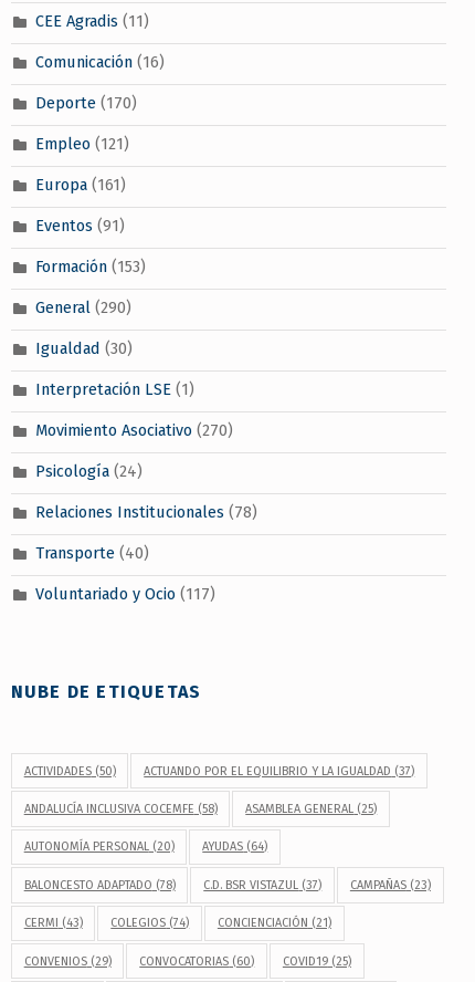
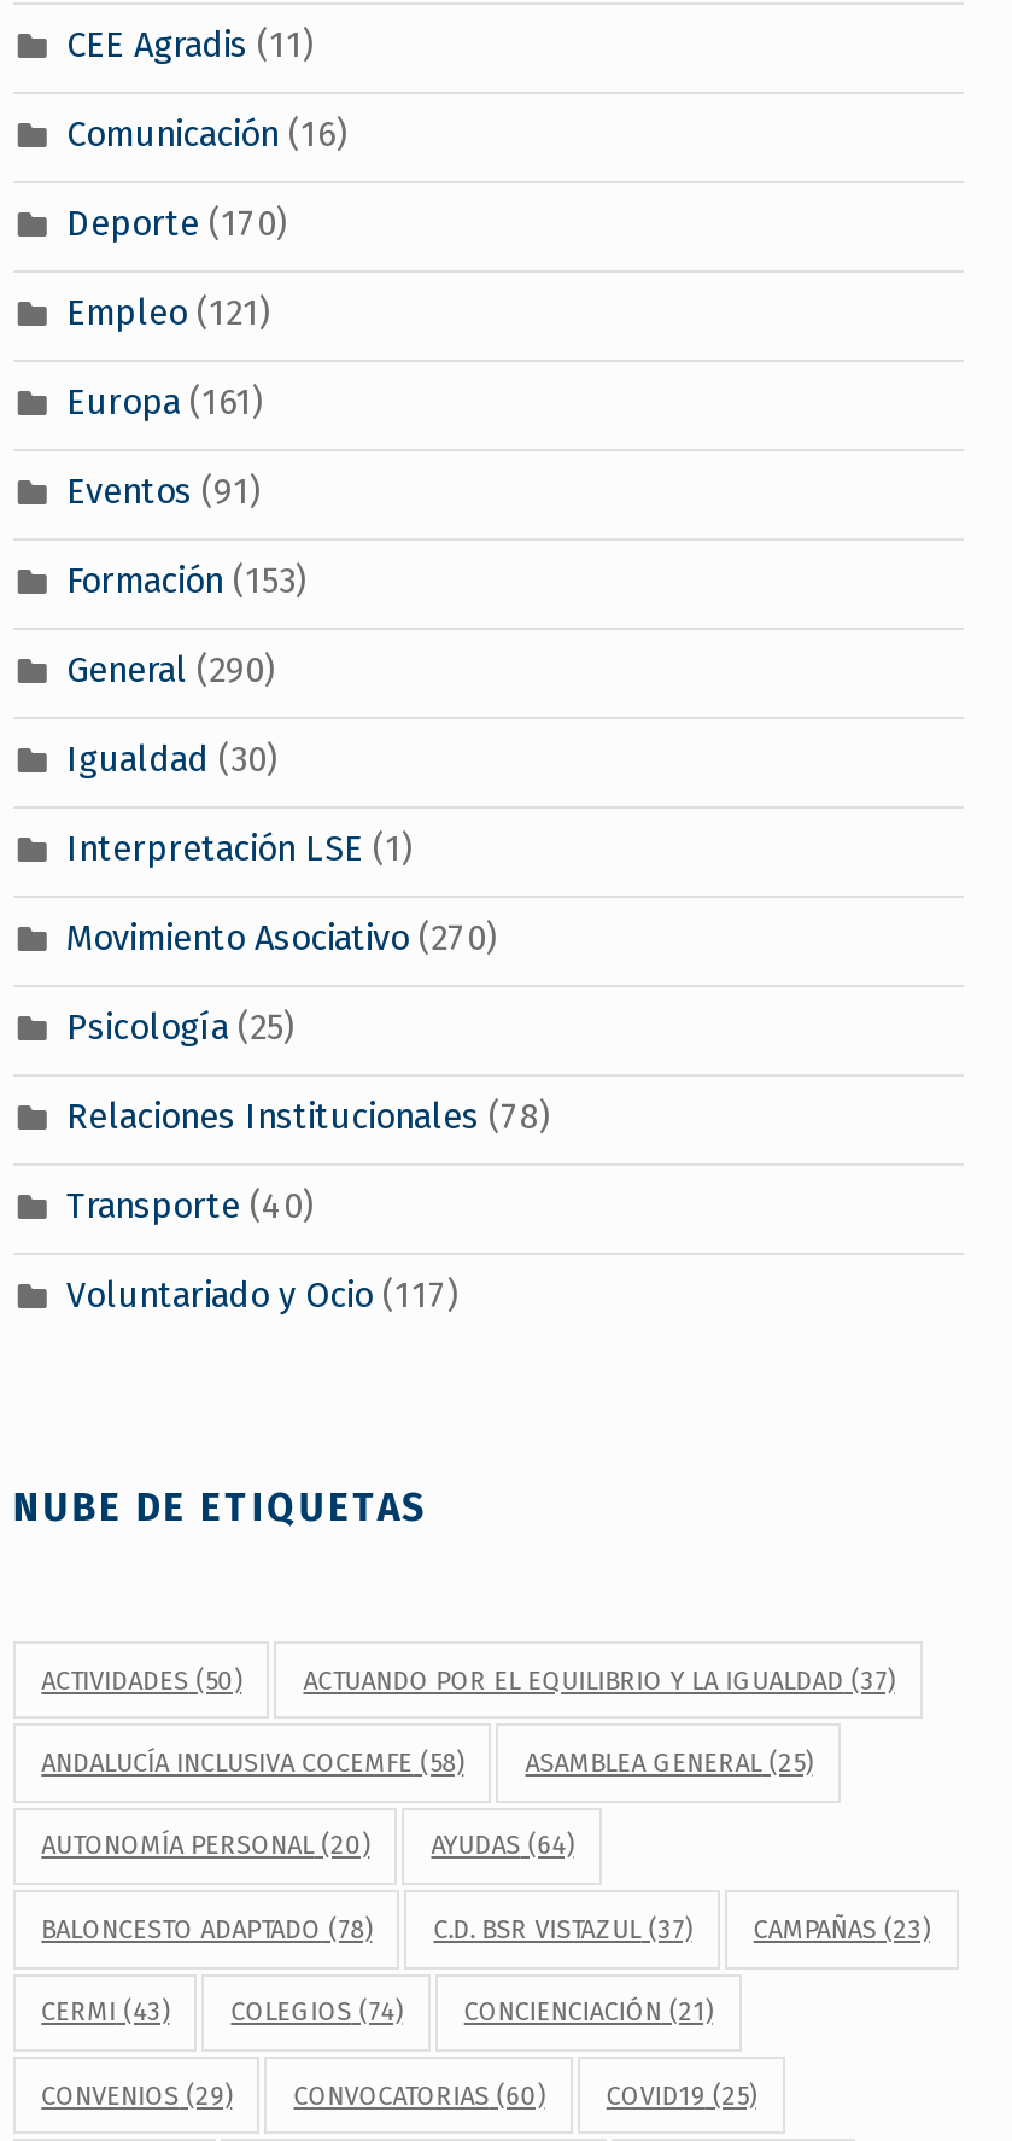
[35,462,142,482] Psicología (24) -> [66,1006,296,1049] Psicología (25)

